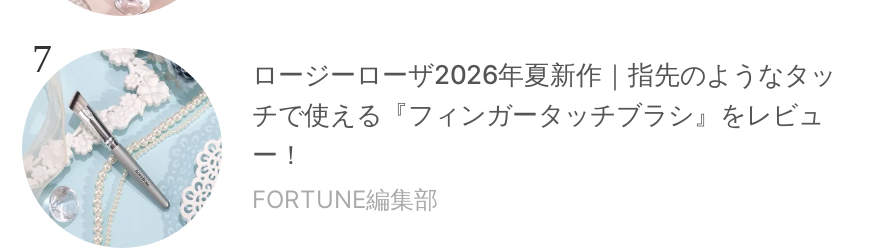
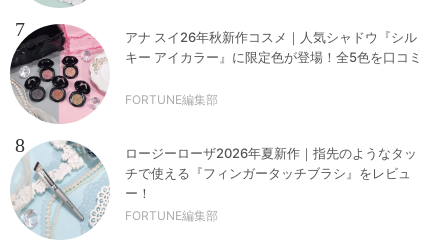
none -> [9,23,422,156] [image] | アナ スイ26年秋新作コスメ｜人気シャドウ『シル | キー アイカラー』に限定色が登場！全5色を口コミ | FORTUNE編集部 | 8

